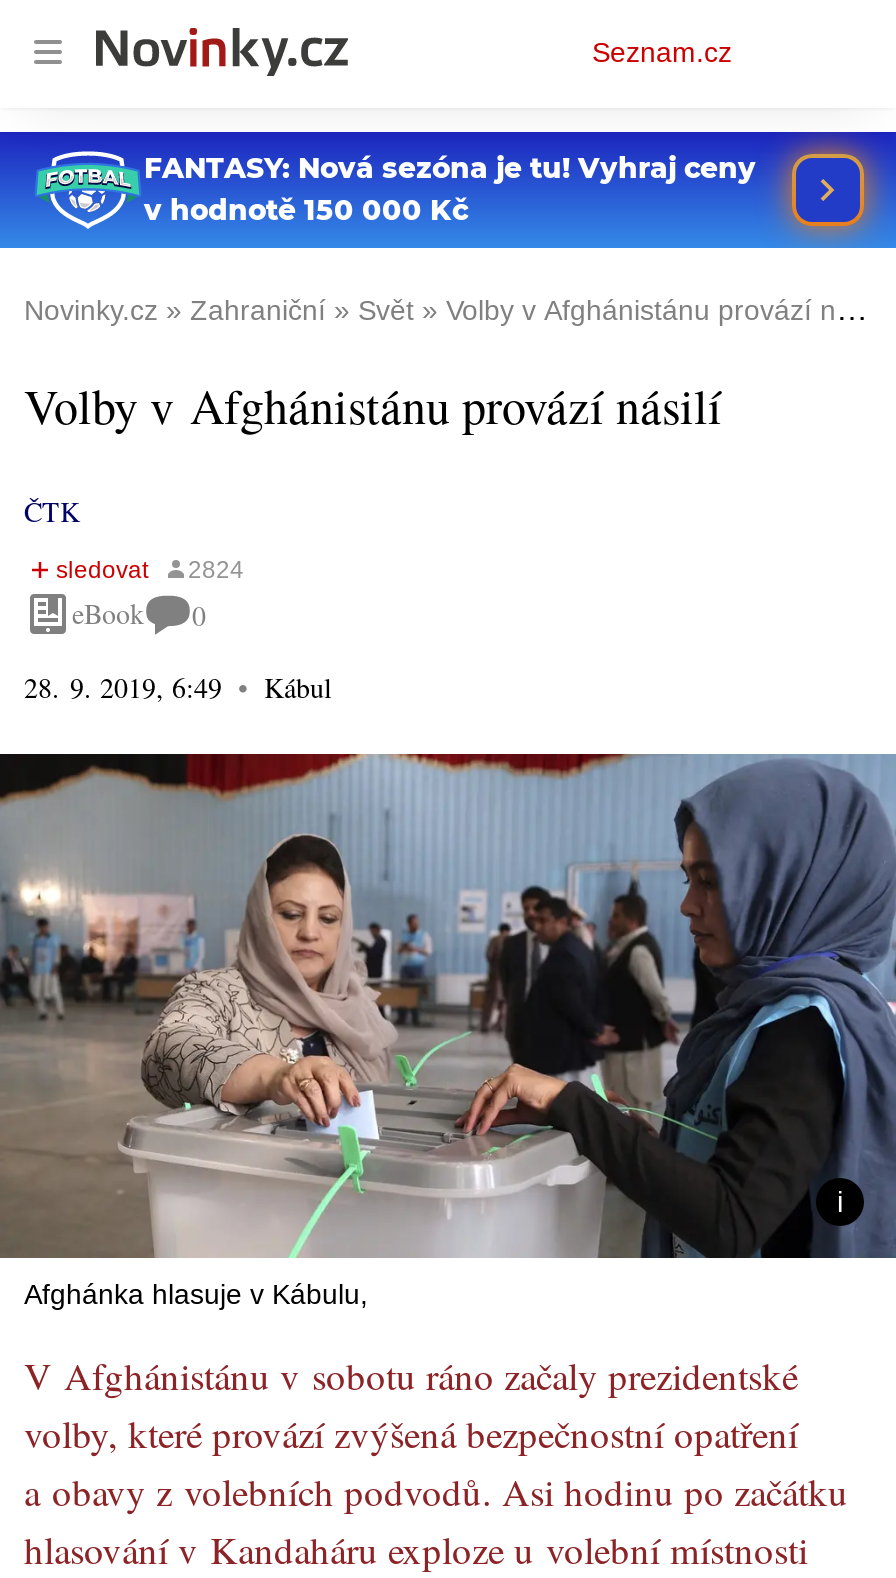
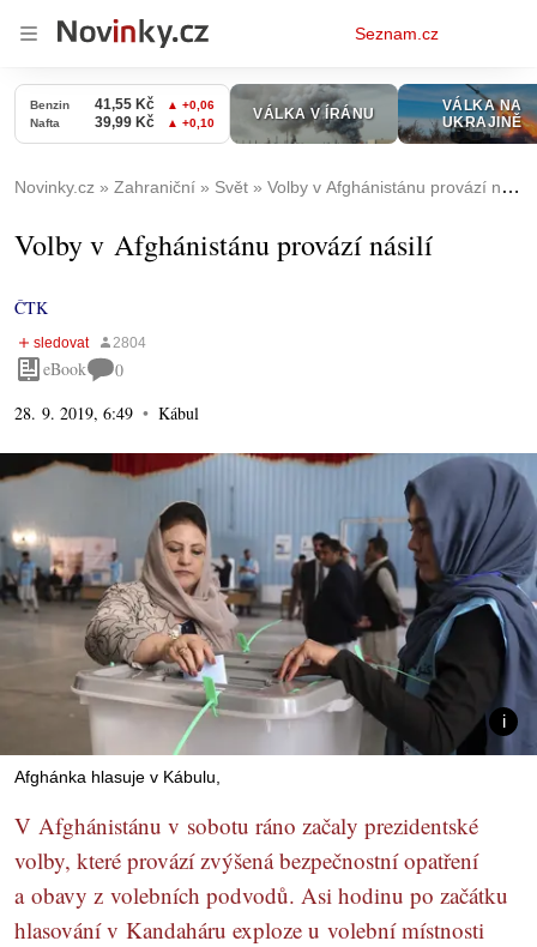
[6,130,890,250] [image] -> [4,82,533,150] [image]

